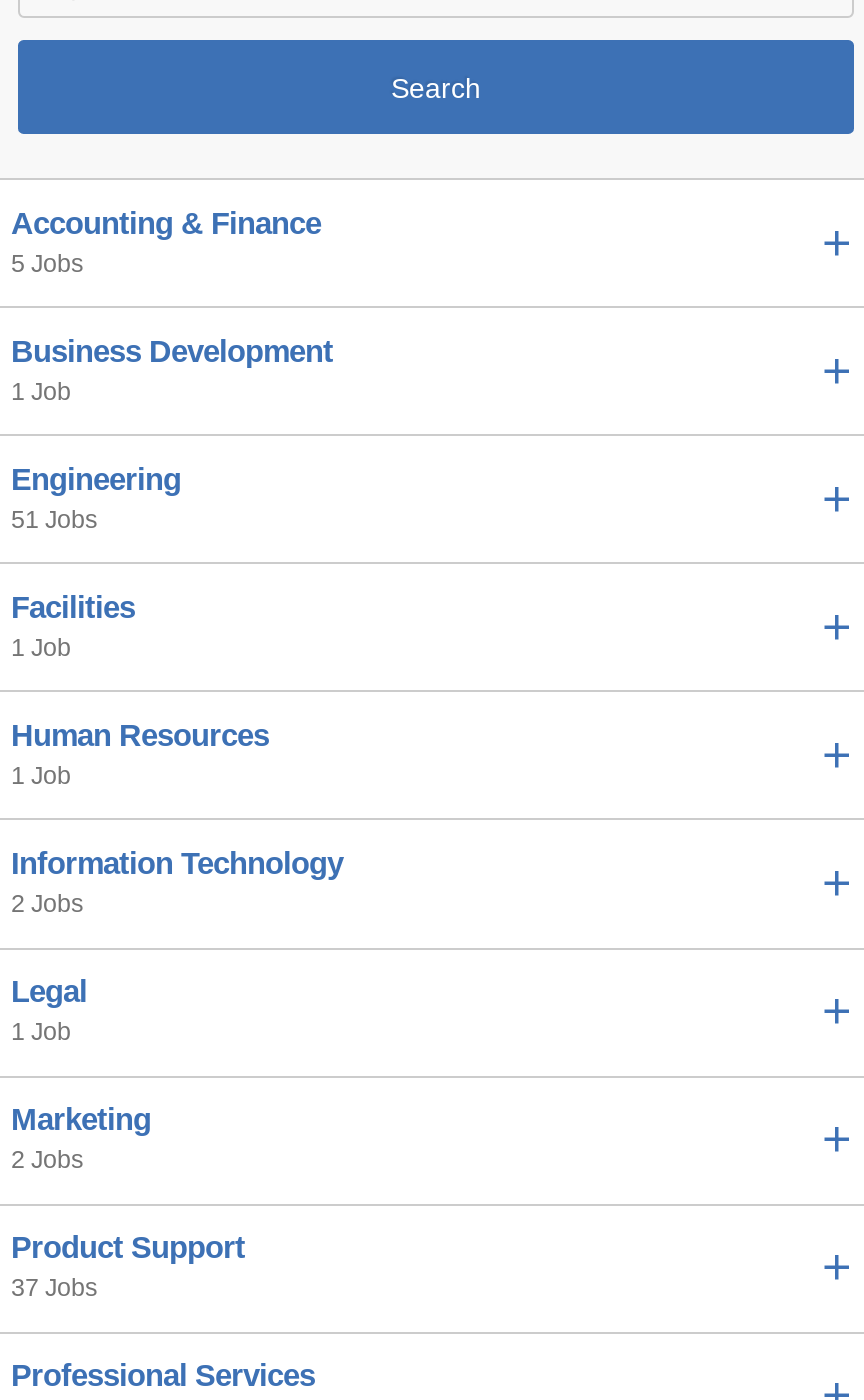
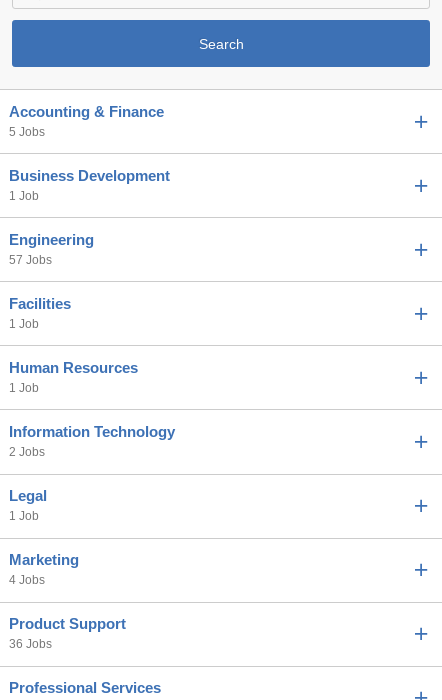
[11,506,97,534] 51 Jobs -> [8,253,51,267] 57 Jobs
[11,1146,83,1174] 2 Jobs -> [8,573,44,587] 4 Jobs
[11,1274,97,1302] 37 Jobs -> [8,637,51,651] 36 Jobs

